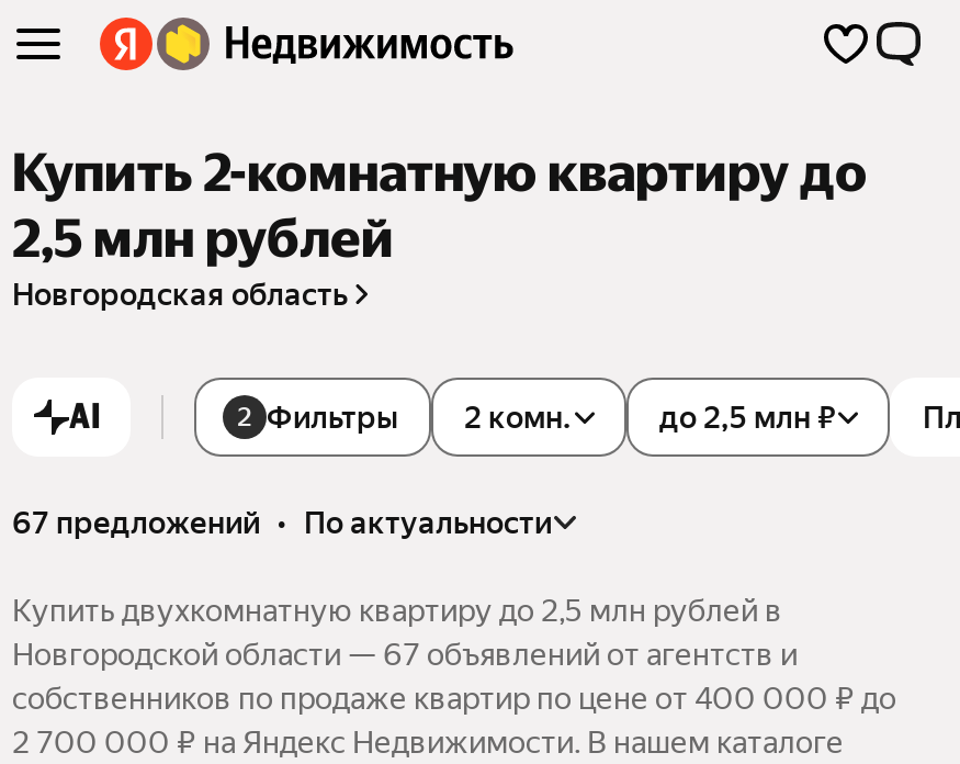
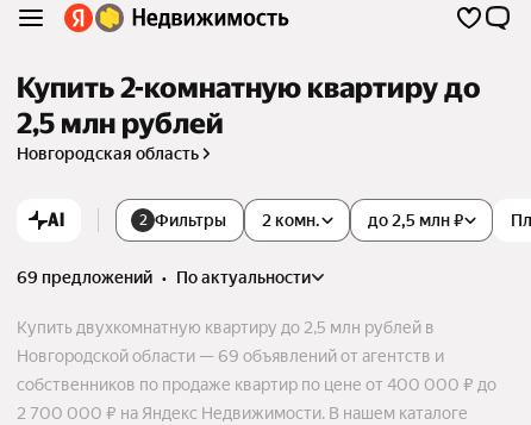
[12,505,552,540] 67 предложений • по актуальности -> [17,268,311,287] 69 предложений • по актуальности
[12,636,798,671] Новгородской области — 67 объявлений от агентств и -> [17,346,444,365] Новгородской области — 69 объявлений от агентств и

